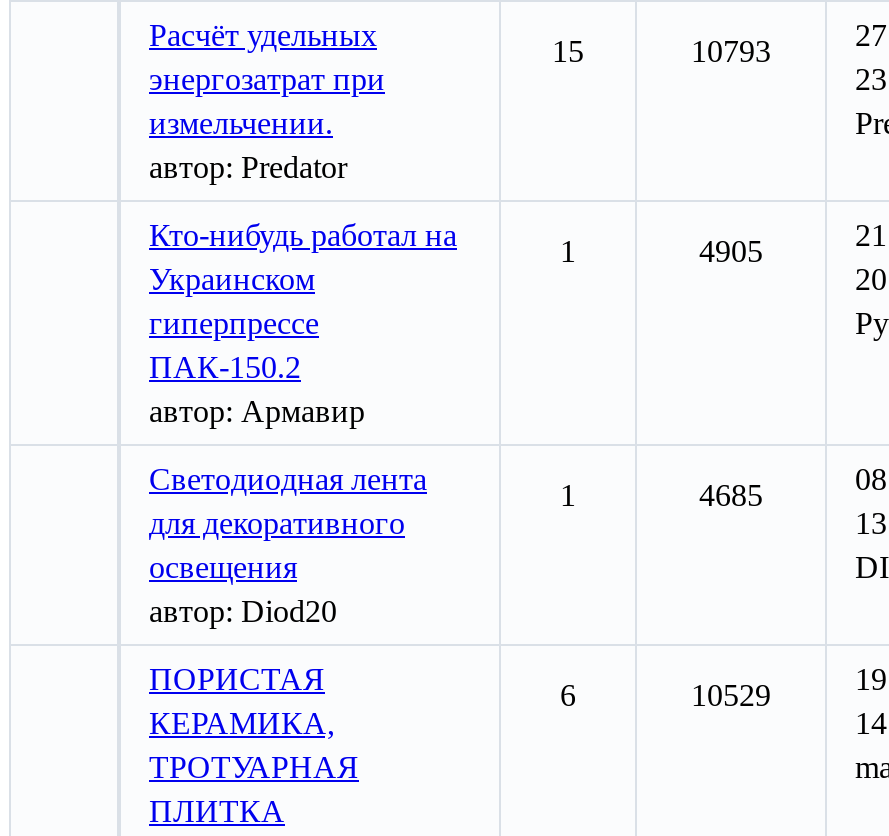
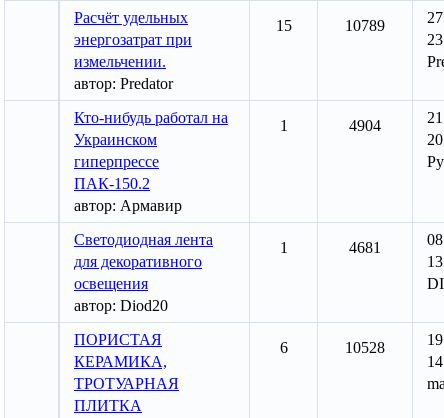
[691,34,771,68] 10793 -> [345,17,385,34] 10789
[699,234,763,268] 4905 -> [349,117,381,134] 4904
[699,478,763,512] 4685 -> [349,239,381,256] 4681
[691,678,771,712] 10529 -> [345,339,385,356] 10528

